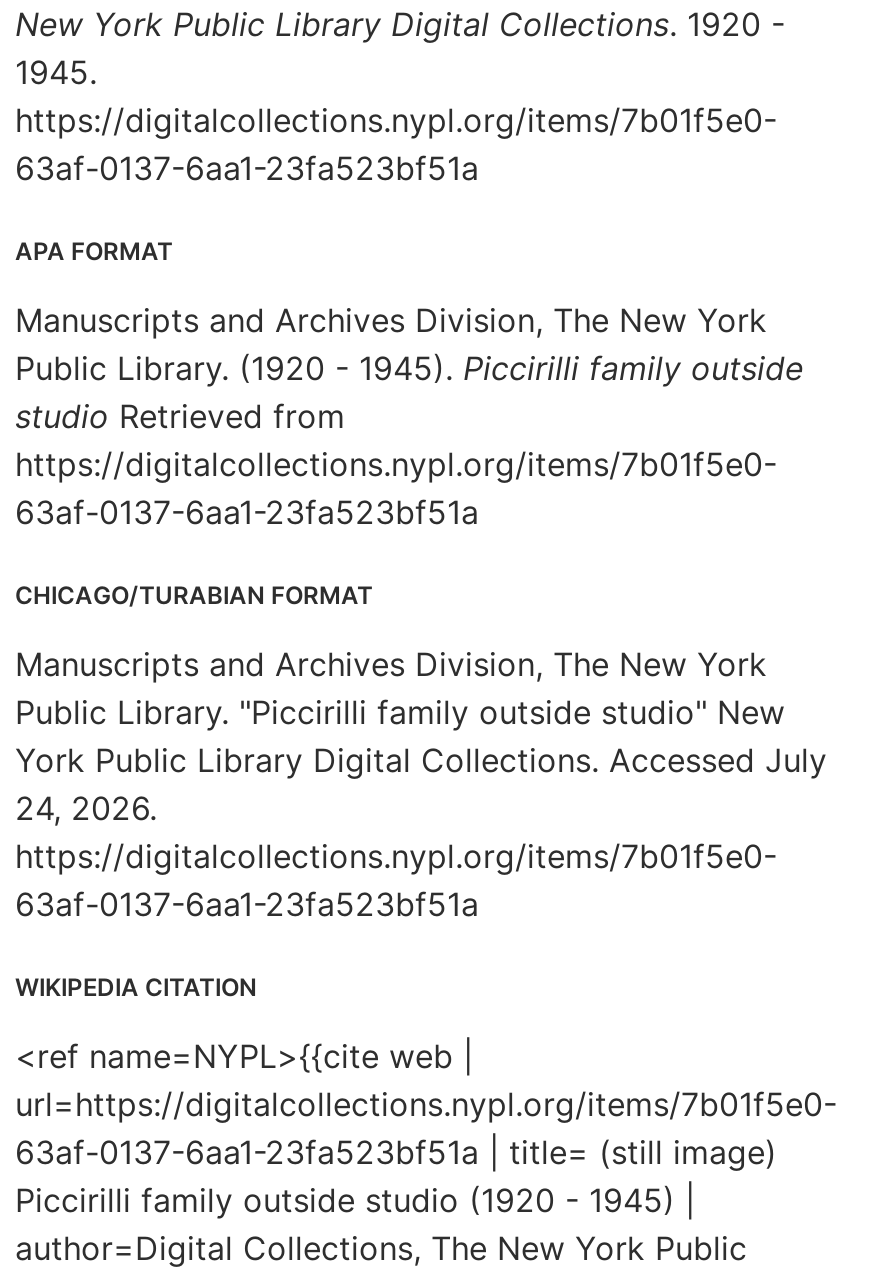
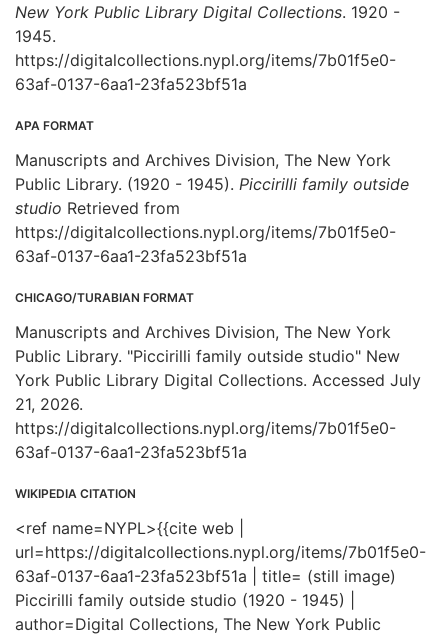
[15,788,157,828] 24, 2026. -> [15,394,83,414] 21, 2026.

